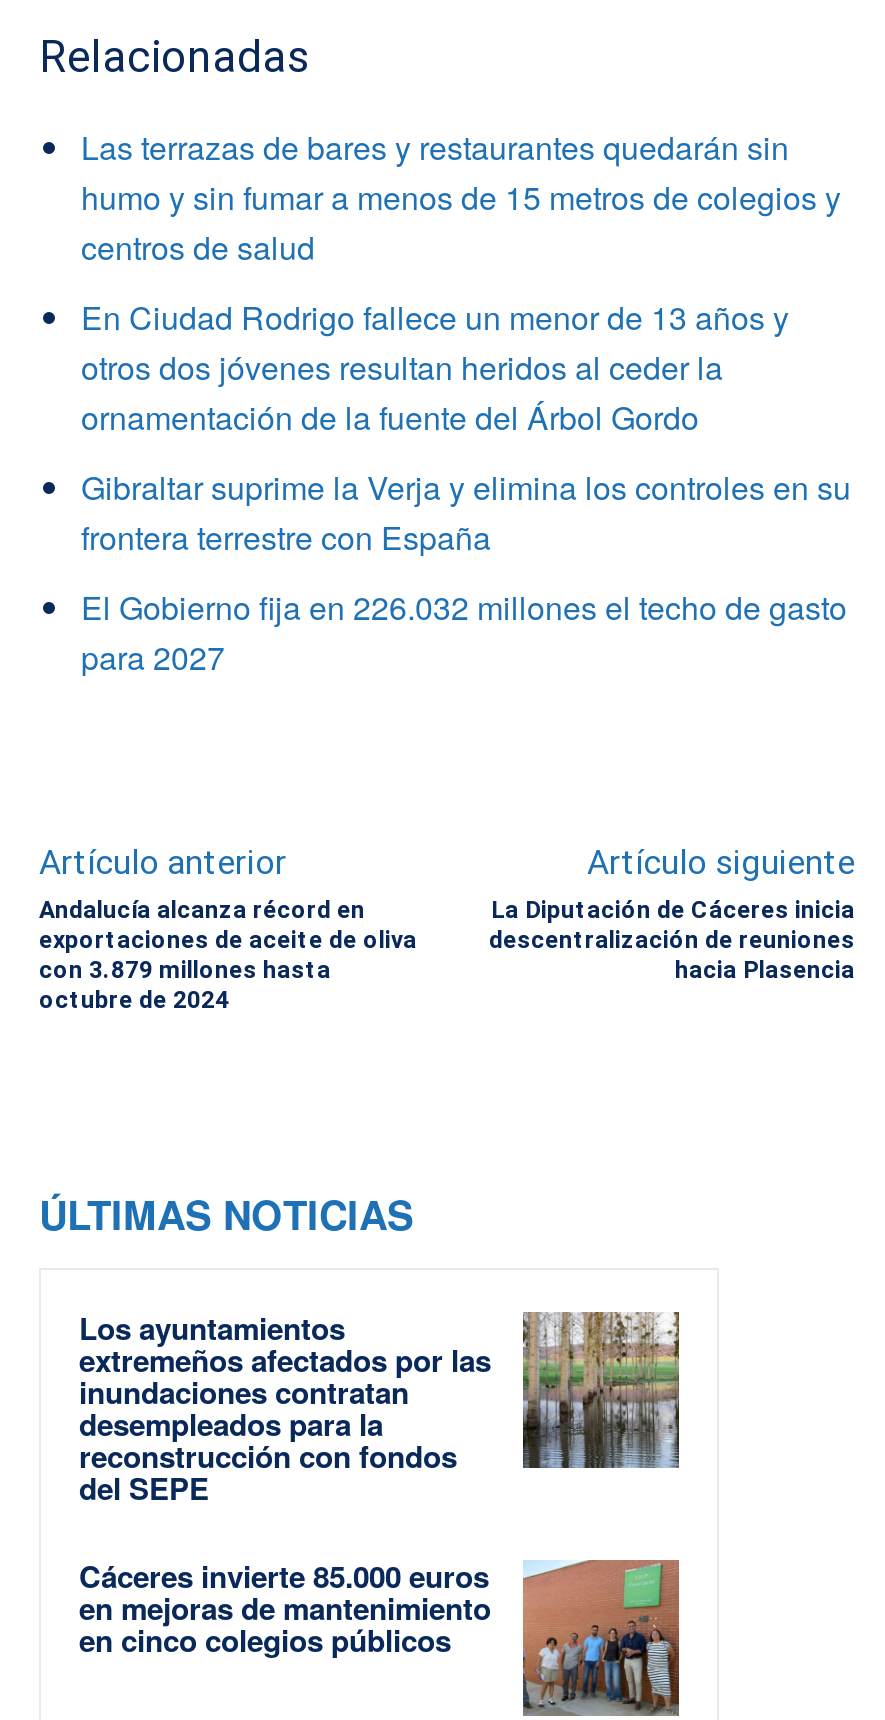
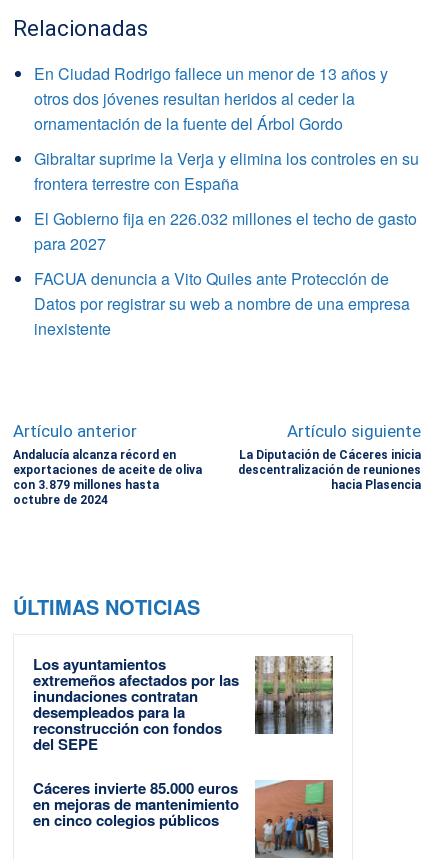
[81,123,841,269] Las terrazas de bares y restaurantes quedarán sin | humo y sin fumar a menos de 15 metros de colegios y | centros de salud -> none
moved [81,293,851,679] -> [34,62,419,255]: En Ciudad Rodrigo fallece un menor de 13 años y | otros dos jóvenes resultan heridos al ceder la | ornamentación de la fuente del Árbol Gordo | Gibraltar suprime la Verja y elimina los controles en su | frontera terrestre con España | El Gobierno fija en 226.032 millones el techo de gasto | para 2027
none -> [34,267,410,340] FACUA denuncia a Vito Quiles ante Protección de | Datos por registrar su web a nombre de una empresa | inexistente

